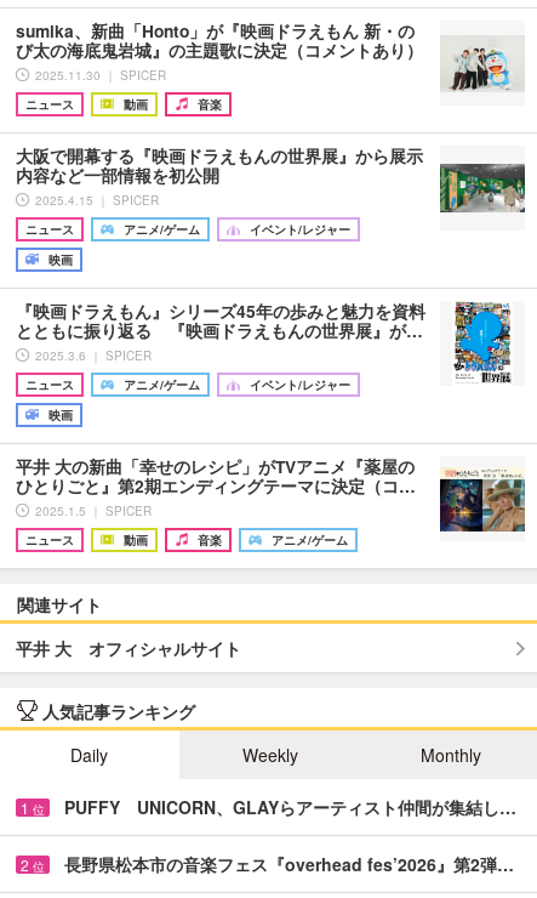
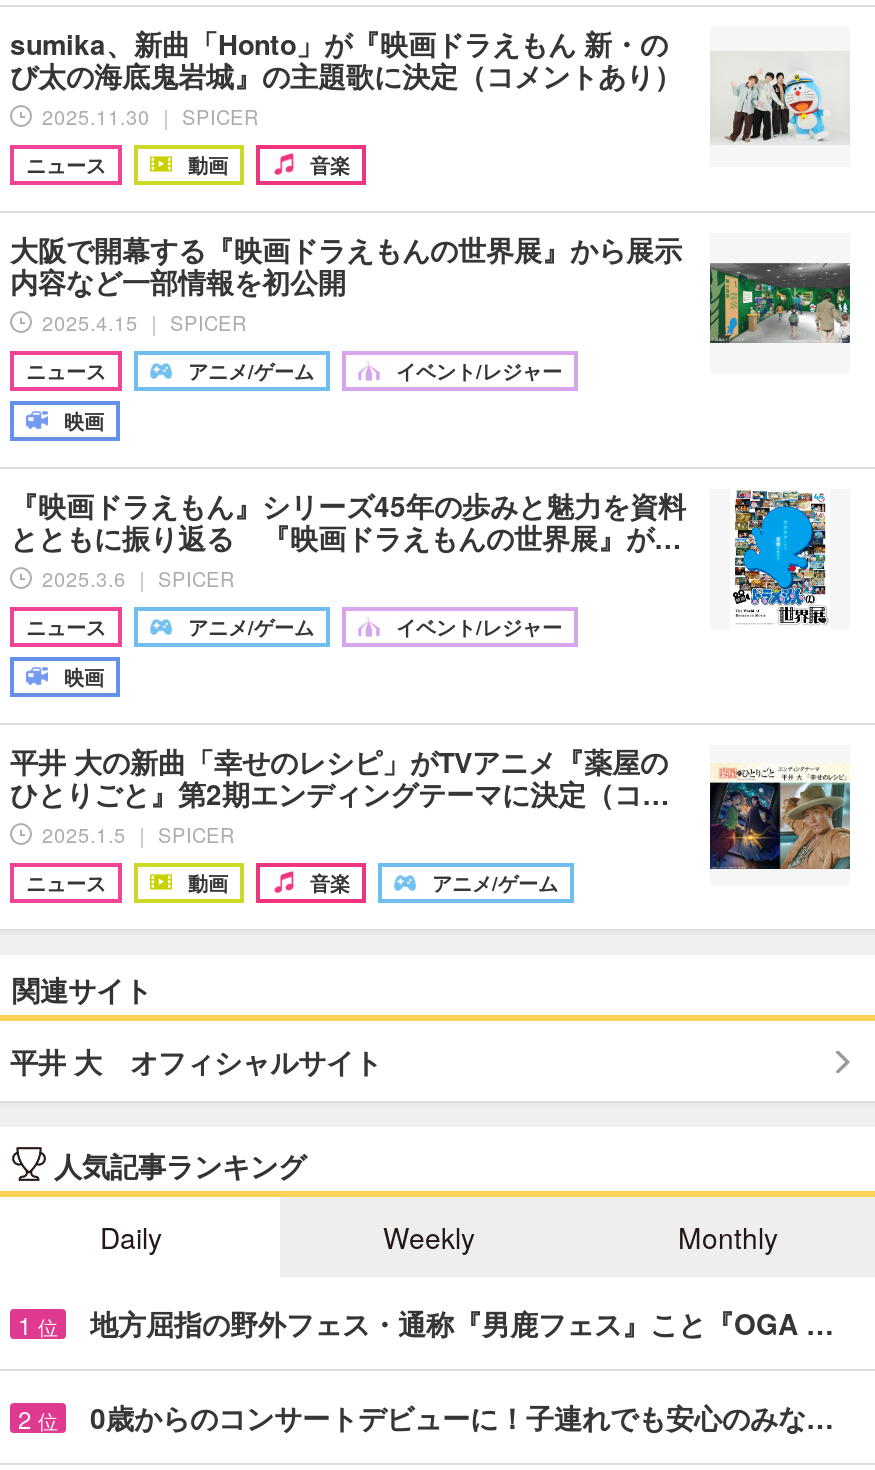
[64,795,516,819] PUFFY UNICORN、GLAYらアーティスト仲間が集結し… -> [90,1303,834,1343] 地方屈指の野外フェス・通称『男鹿フェス』こと『OGA …
[64,852,514,876] 長野県松本市の音楽フェス『overhead fes’2026』第2弾… -> [90,1397,834,1437] 0歳からのコンサートデビューに！子連れでも安心のみな…

